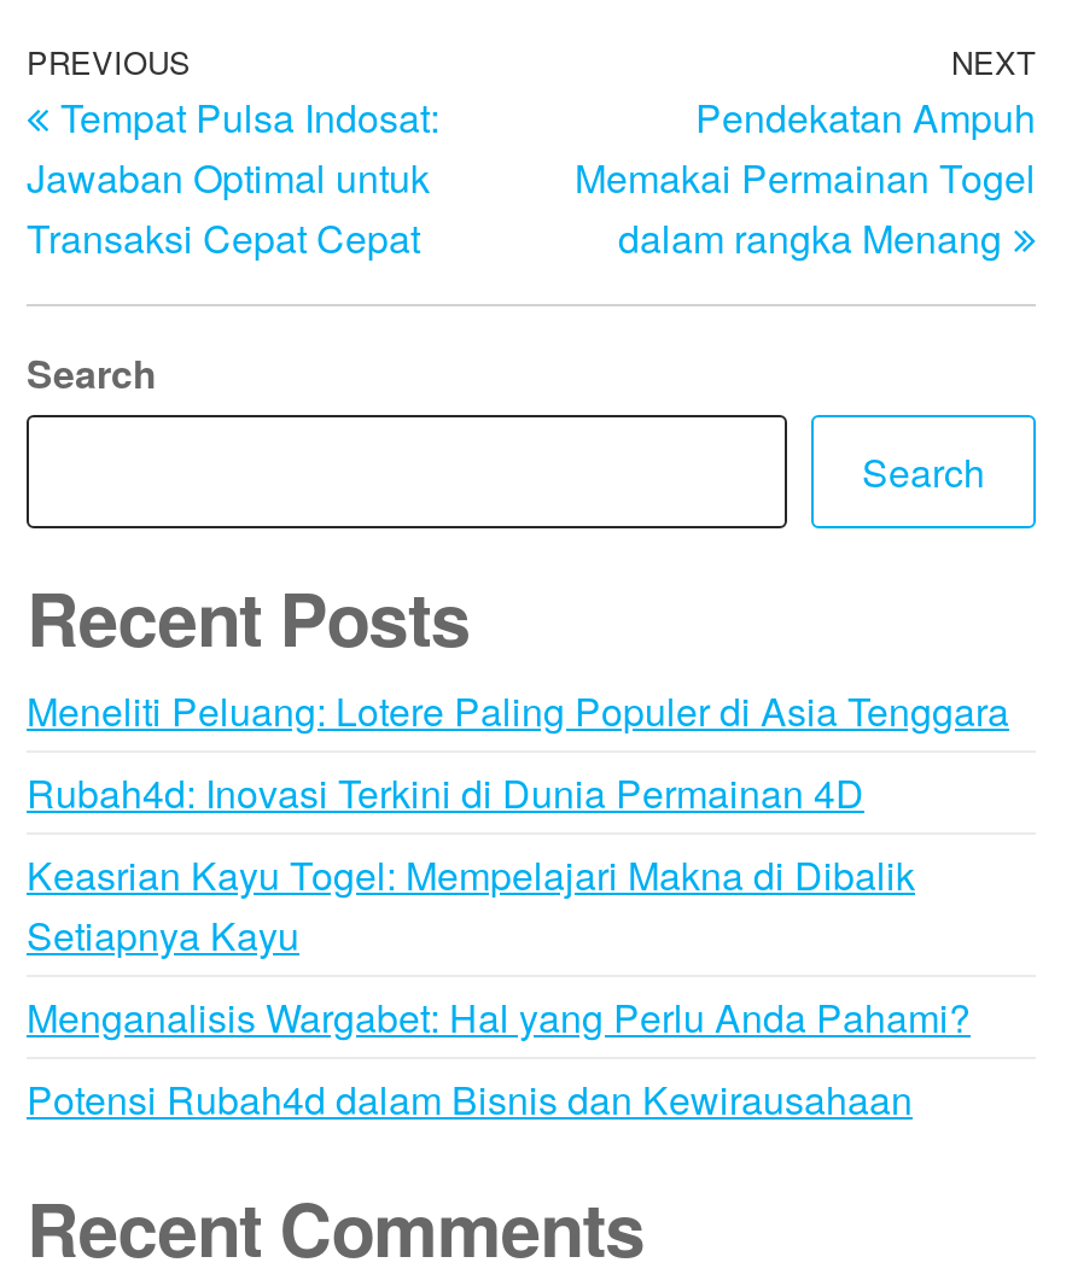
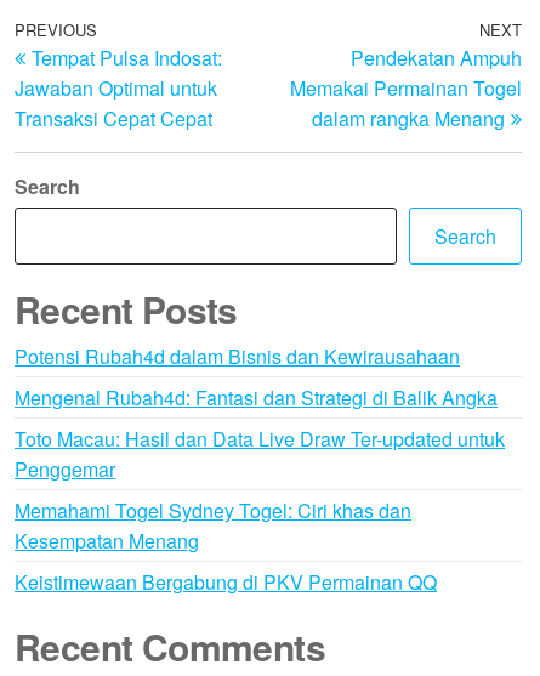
[27,683,1009,1045] Meneliti Peluang: Lotere Paling Populer di Asia Tenggara | Rubah4d: Inovasi Terkini di Dunia Permainan 4D | Keasrian Kayu Togel: Mempelajari Makna di Dibalik | Setiapnya Kayu | Menganalisis Wargabet: Hal yang Perlu Anda Pahami? -> none
moved [27,1071,913,1127] -> [15,342,460,370]: Potensi Rubah4d dalam Bisnis dan Kewirausahaan
none -> [15,384,505,596] Mengenal Rubah4d: Fantasi dan Strategi di Balik Angka | Toto Macau: Hasil dan Data Live Draw Ter-updated untuk | Penggemar | Memahami Togel Sydney Togel: Ciri khas dan | Kesempatan Menang | Keistimewaan Bergabung di PKV Permainan QQ

